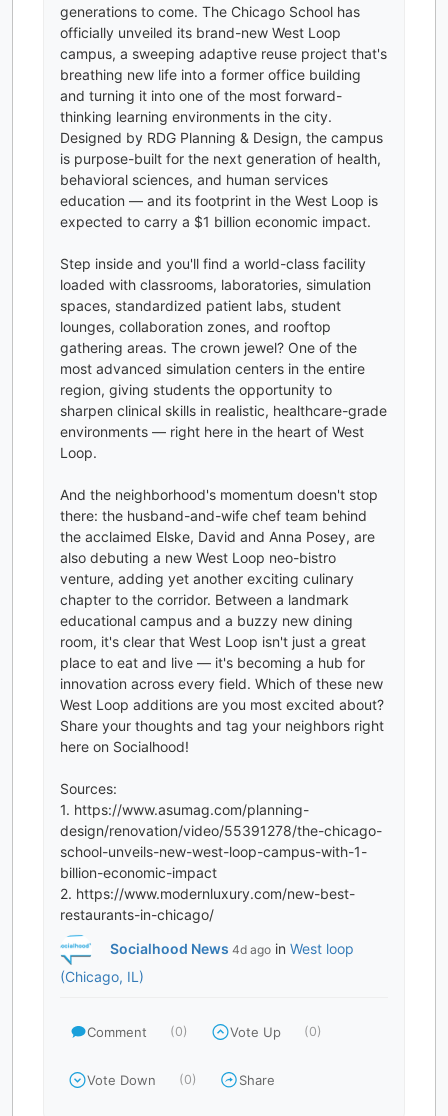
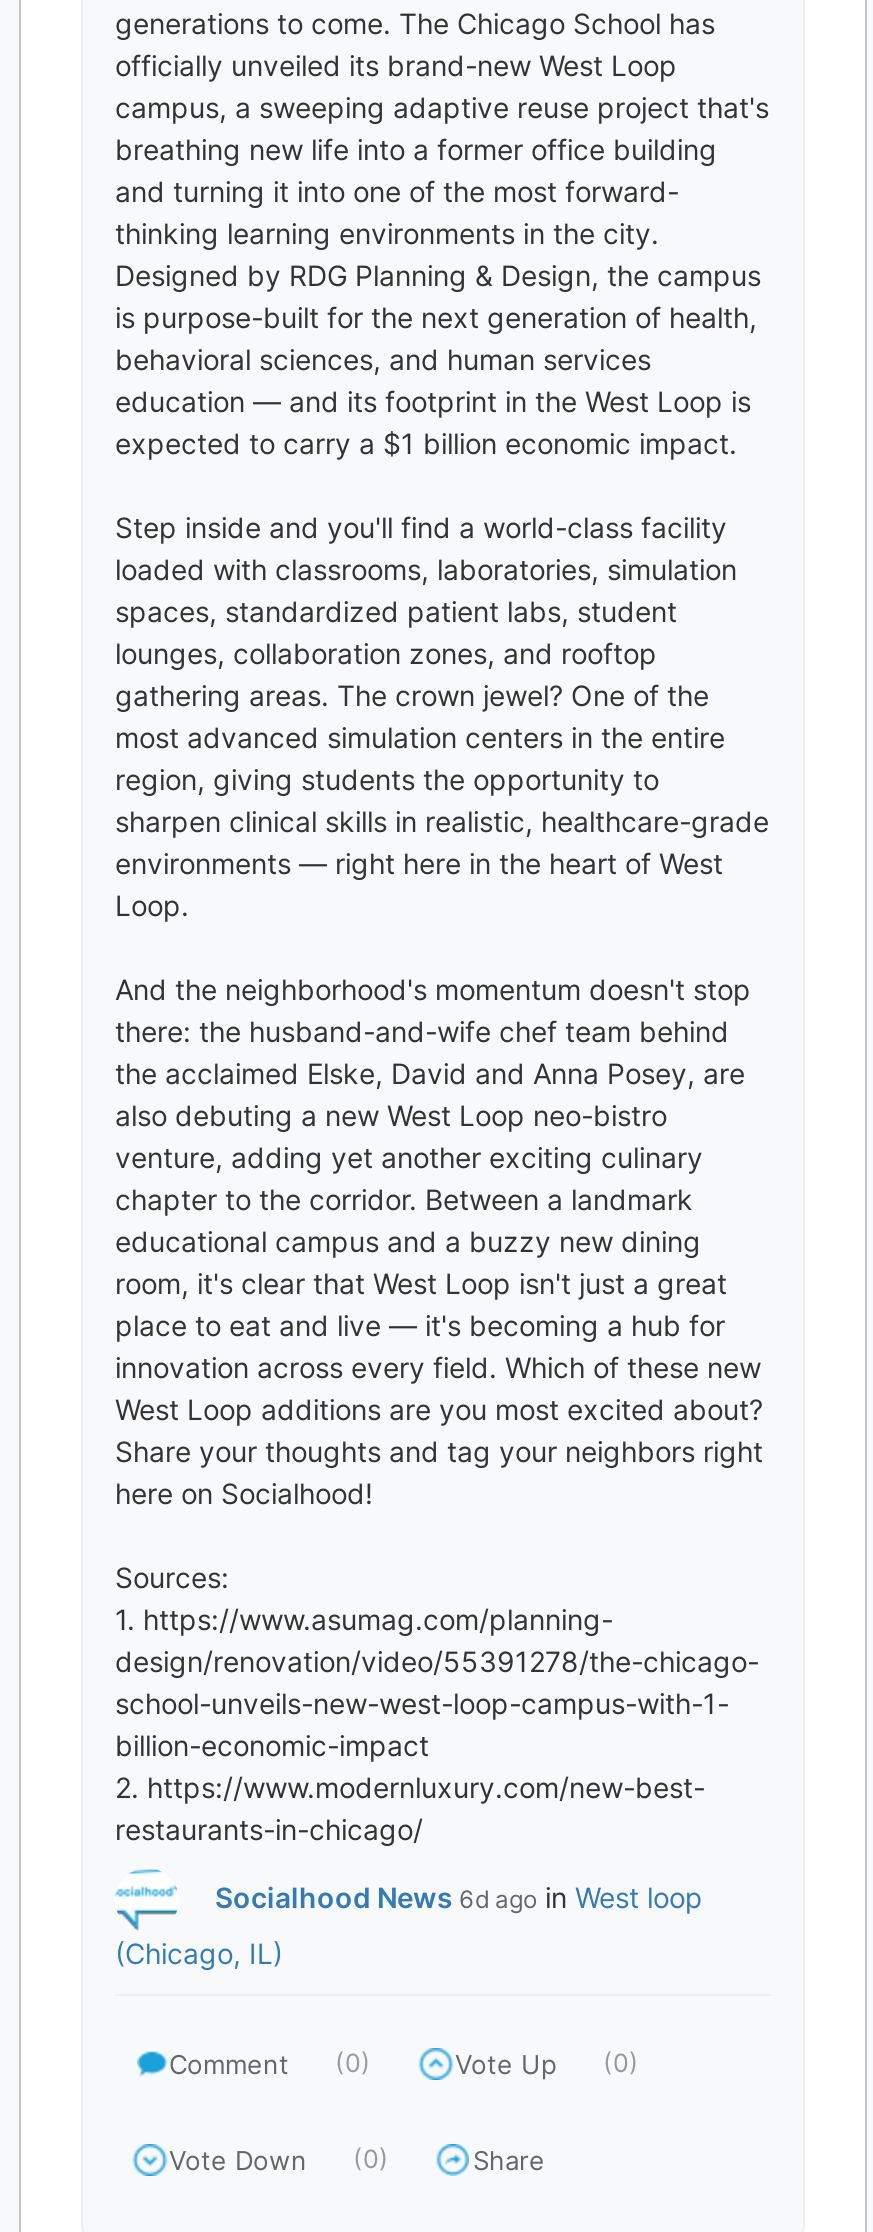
[110,940,354,957] Socialhood News 4d ago in West loop -> [215,1880,703,1914] Socialhood News 6d ago in West loop

